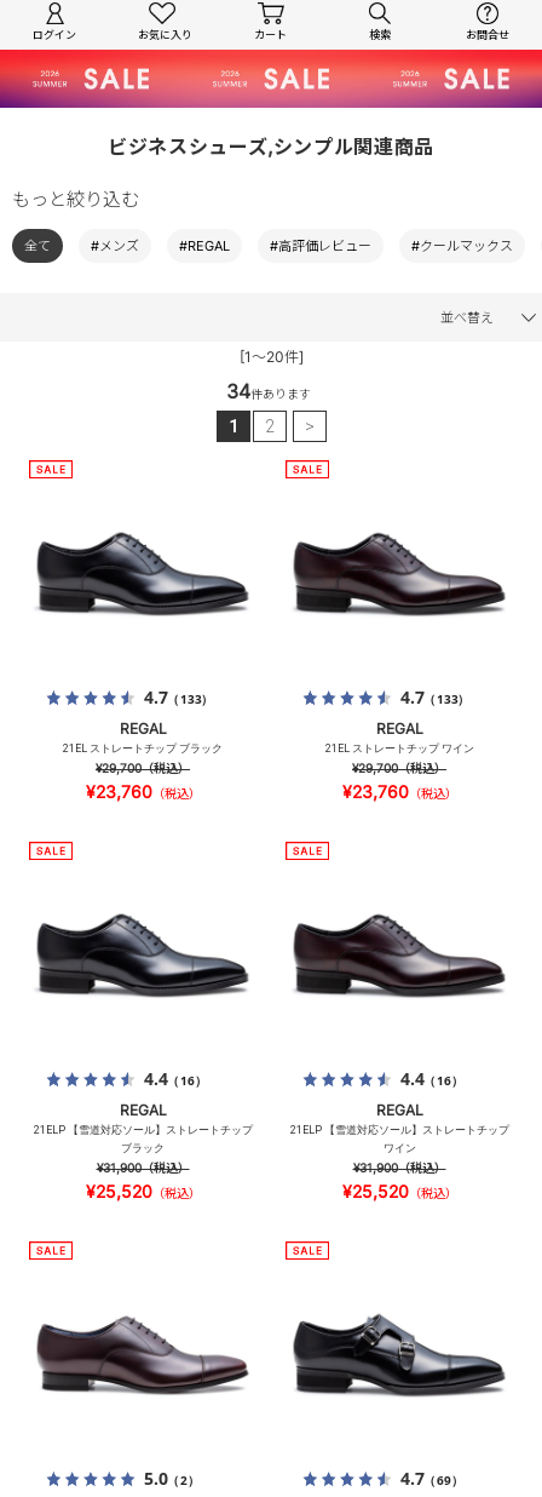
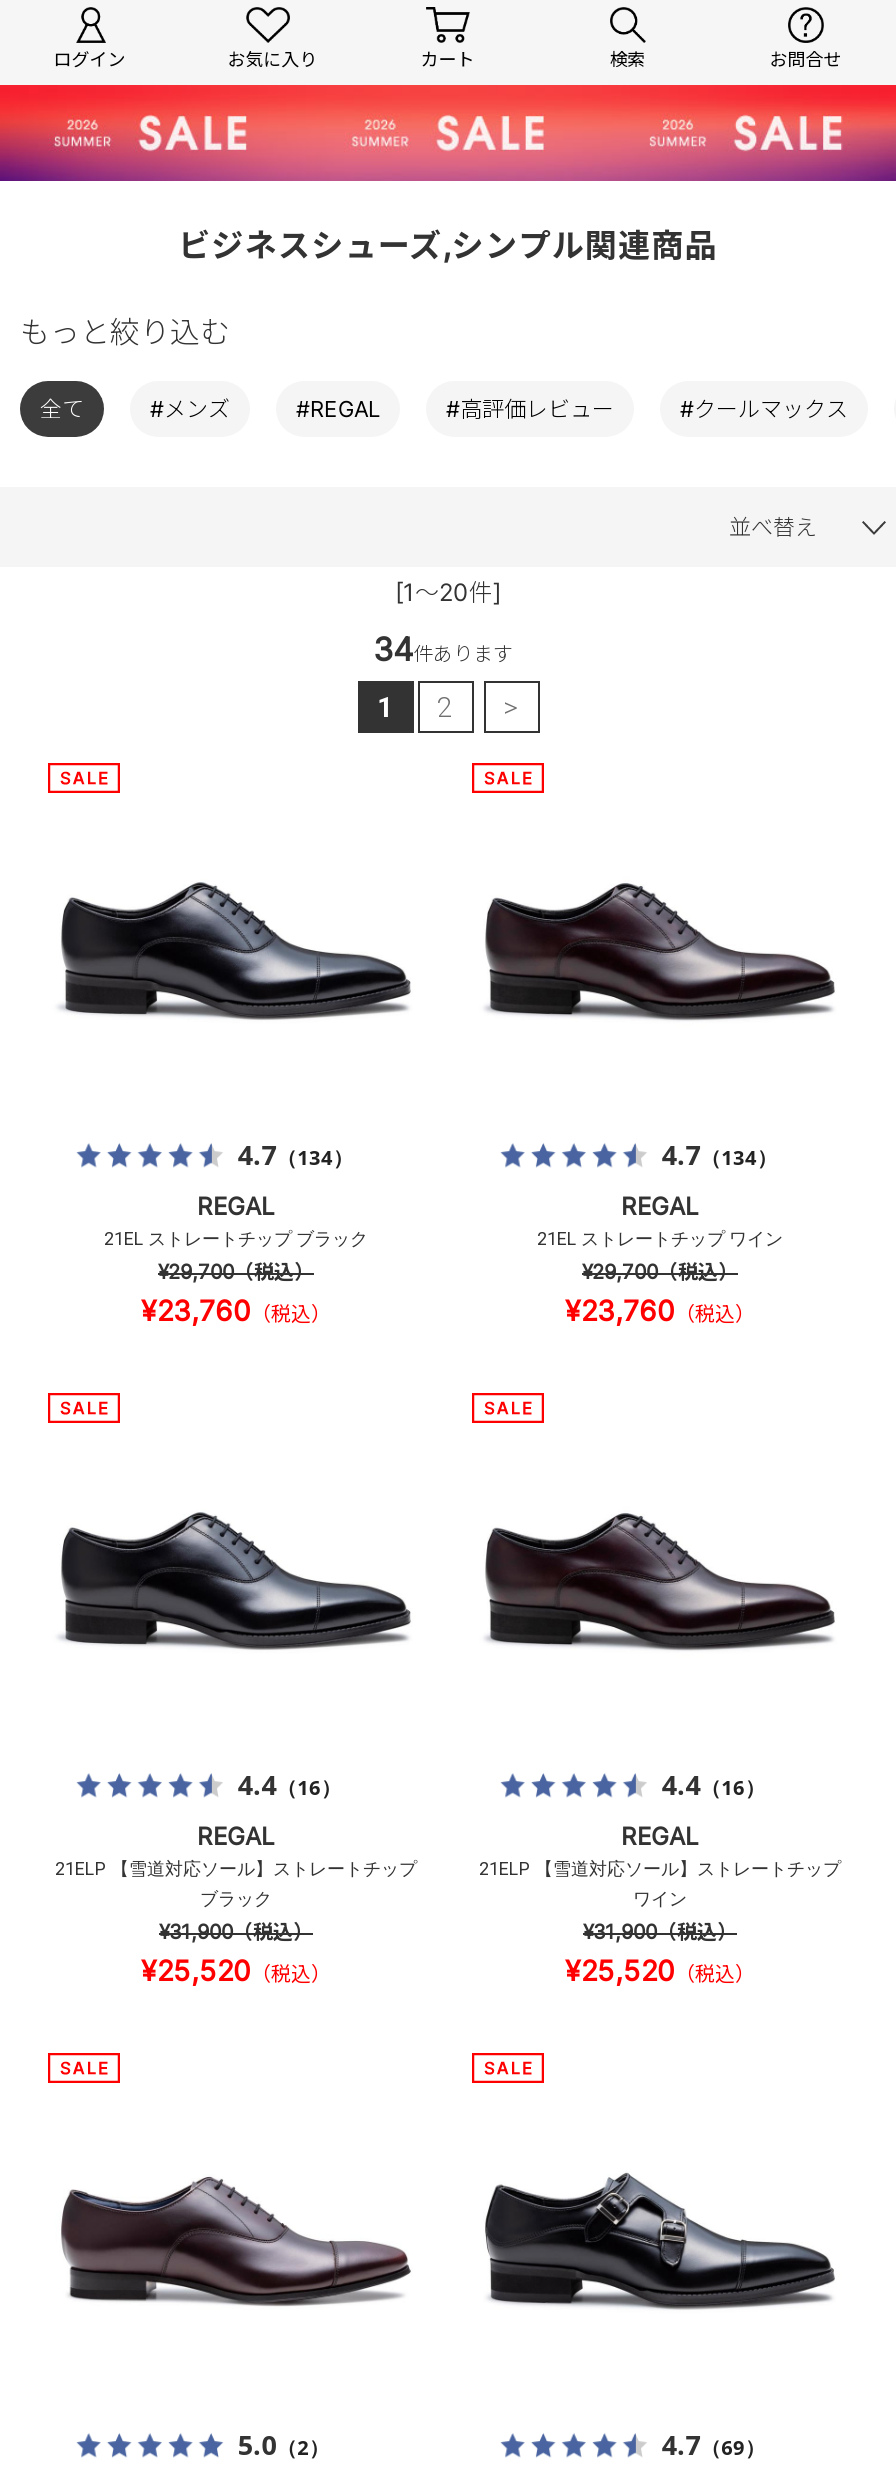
[144,686,214,709] 4.7（133） -> [238,1136,353,1173] 4.7（134）
[400,686,470,709] 4.7（133） -> [662,1136,777,1173] 4.7（134）

